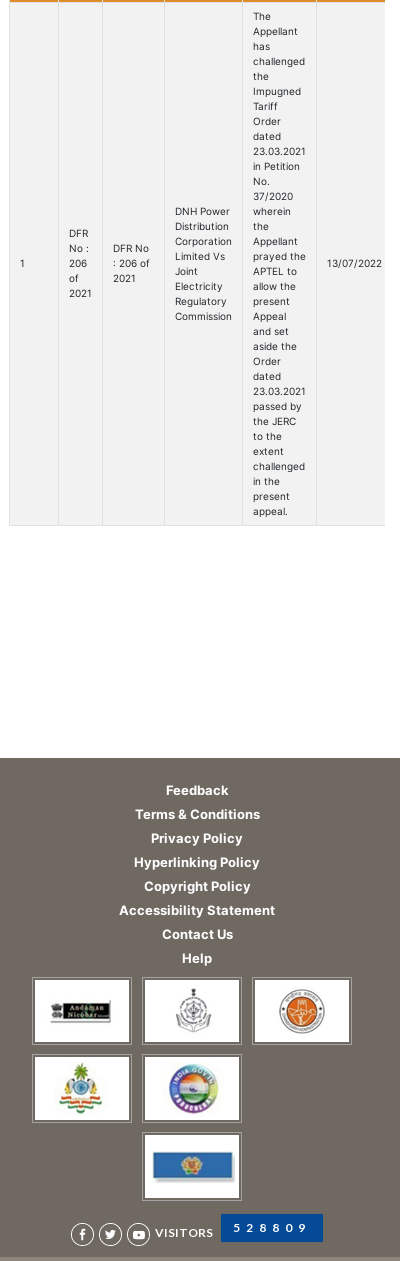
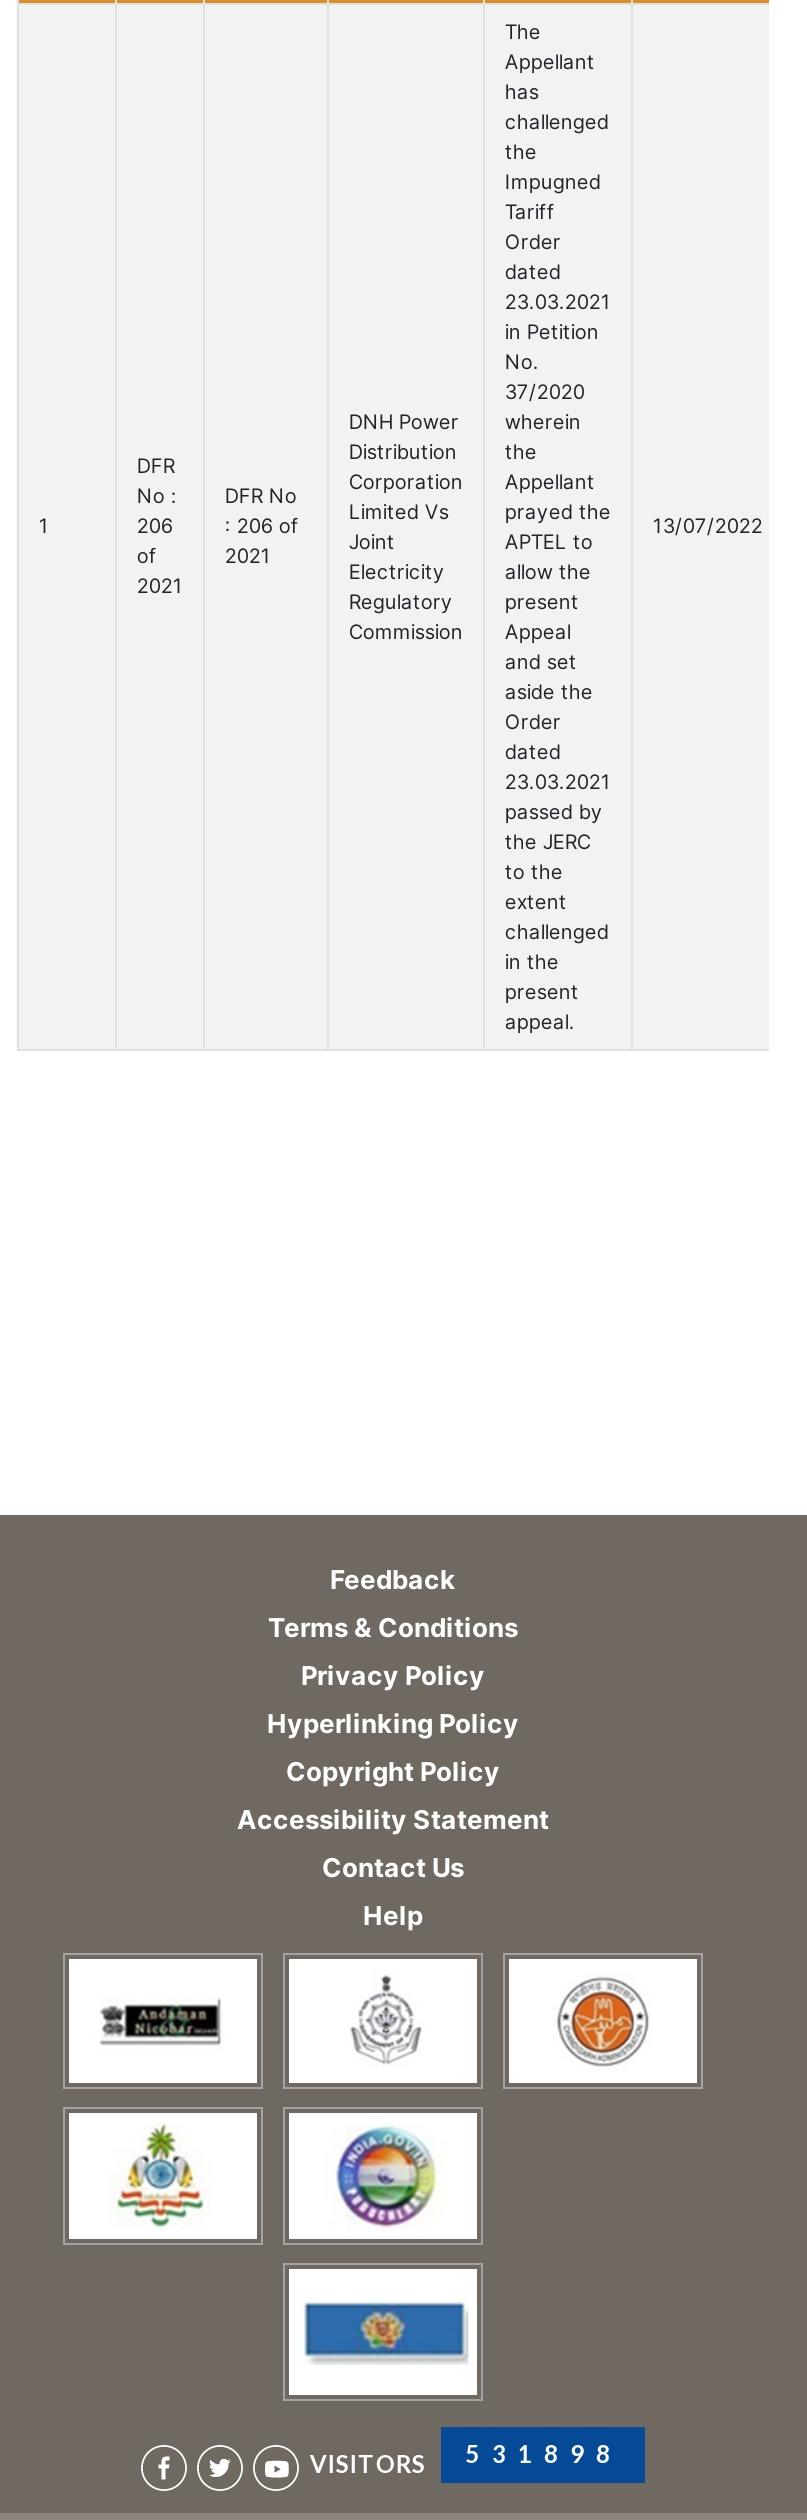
[155,1220,311,1240] VISITORS 528809 -> [310,2440,622,2480] VISITORS 531898

